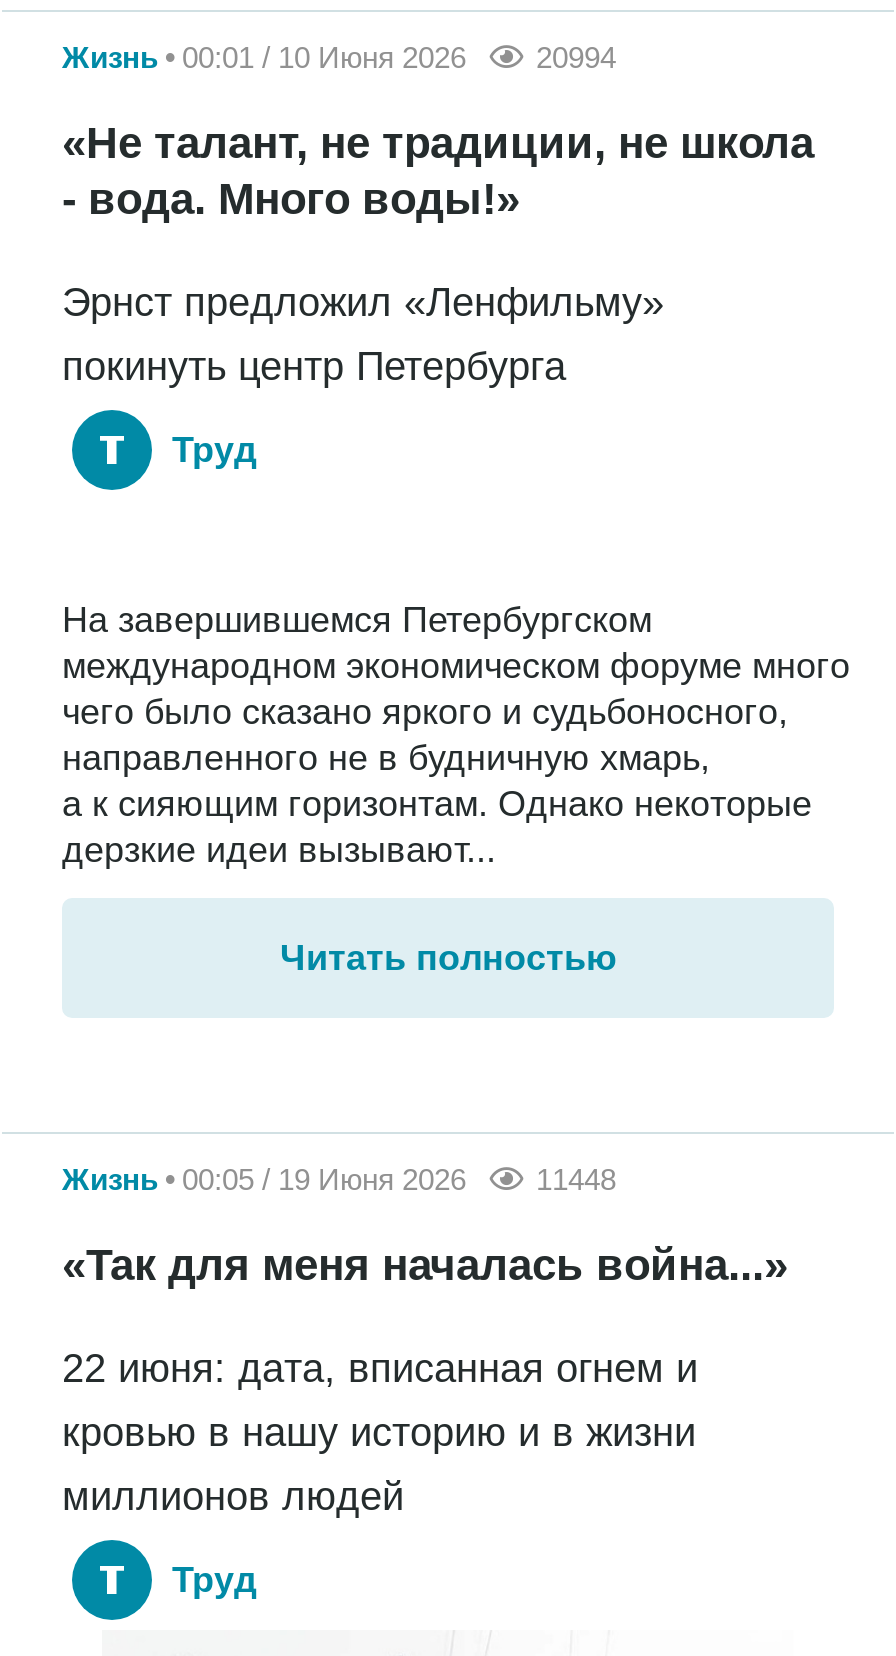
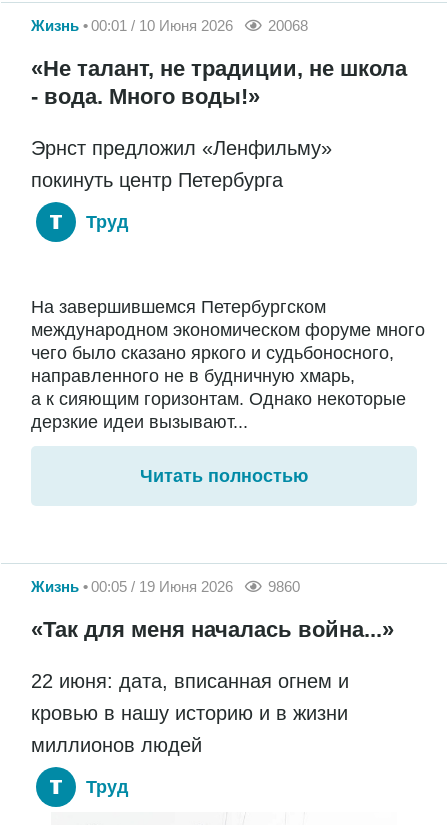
[536,40,616,74] 20994 -> [268,17,308,34] 20068
[536,1163,616,1197] 11448 -> [268,578,300,595] 9860

